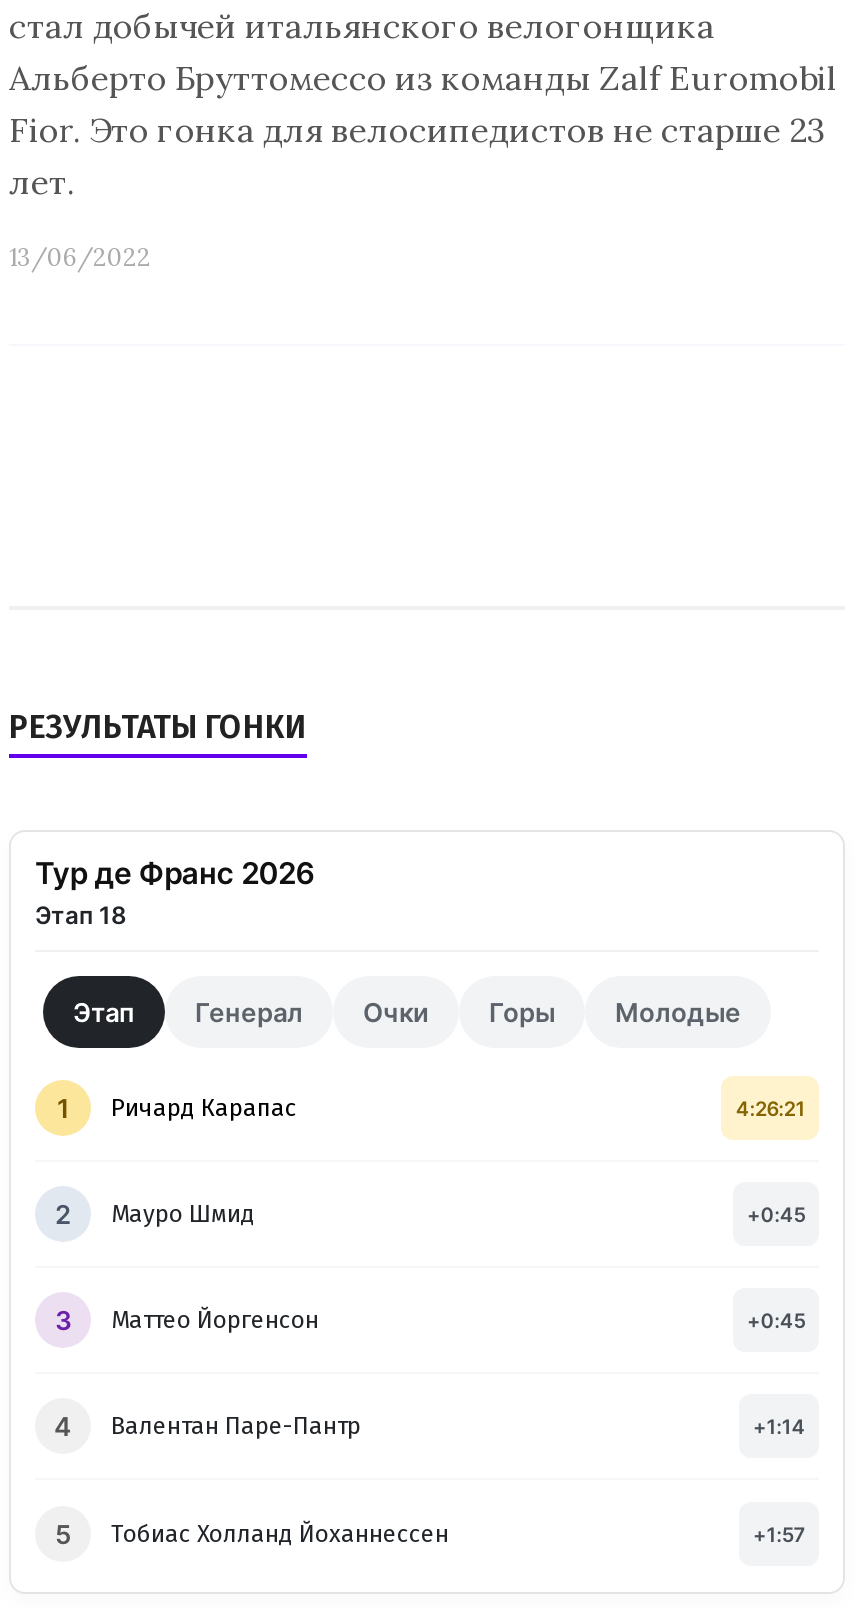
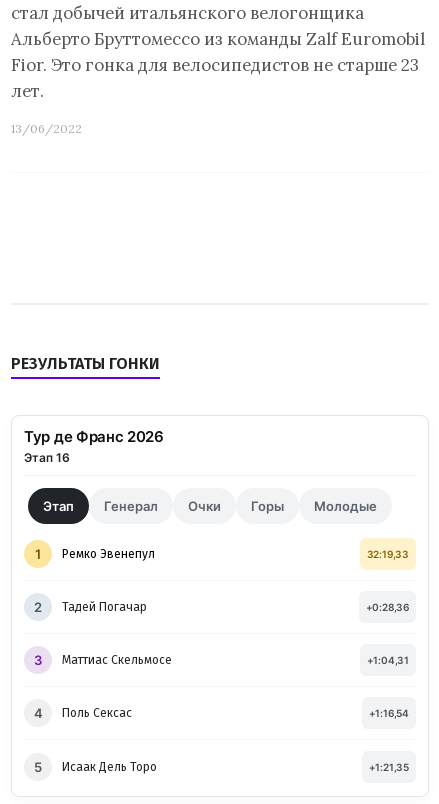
[35,900,127,930] Этап 18 -> [24,450,70,465] Этап 16
[111,1094,805,1122] Ричард Карапас | 4:26:21 -> [62,547,409,561] Ремко Эвенепул | 32:19,33
[111,1200,805,1228] Мауро Шмид | +0:45 -> [62,600,409,614] Тадей Погачар | +0:28,36
[111,1306,805,1334] Маттео Йоргенсон | +0:45 -> [62,653,409,667] Маттиас Скельмосе | +1:04,31
[111,1412,805,1440] Валентан Паре-Пантр | +1:14 -> [62,706,409,720] Поль Сексас | +1:16,54
[111,1520,805,1548] Тобиас Холланд Йоханнессен | +1:57 -> [62,760,409,774] Исаак Дель Торо | +1:21,35

